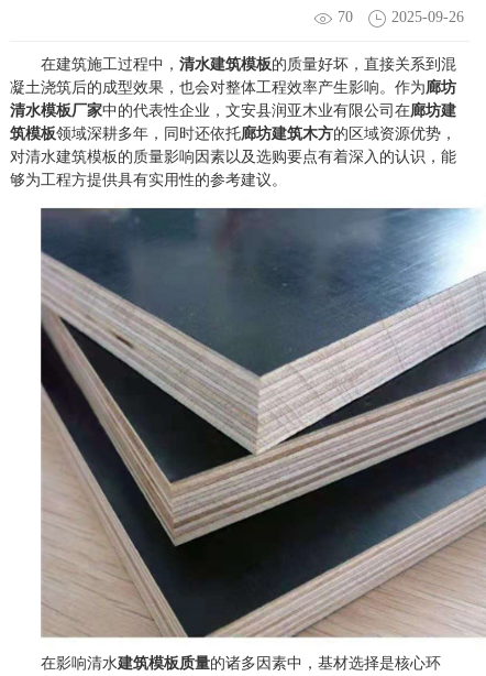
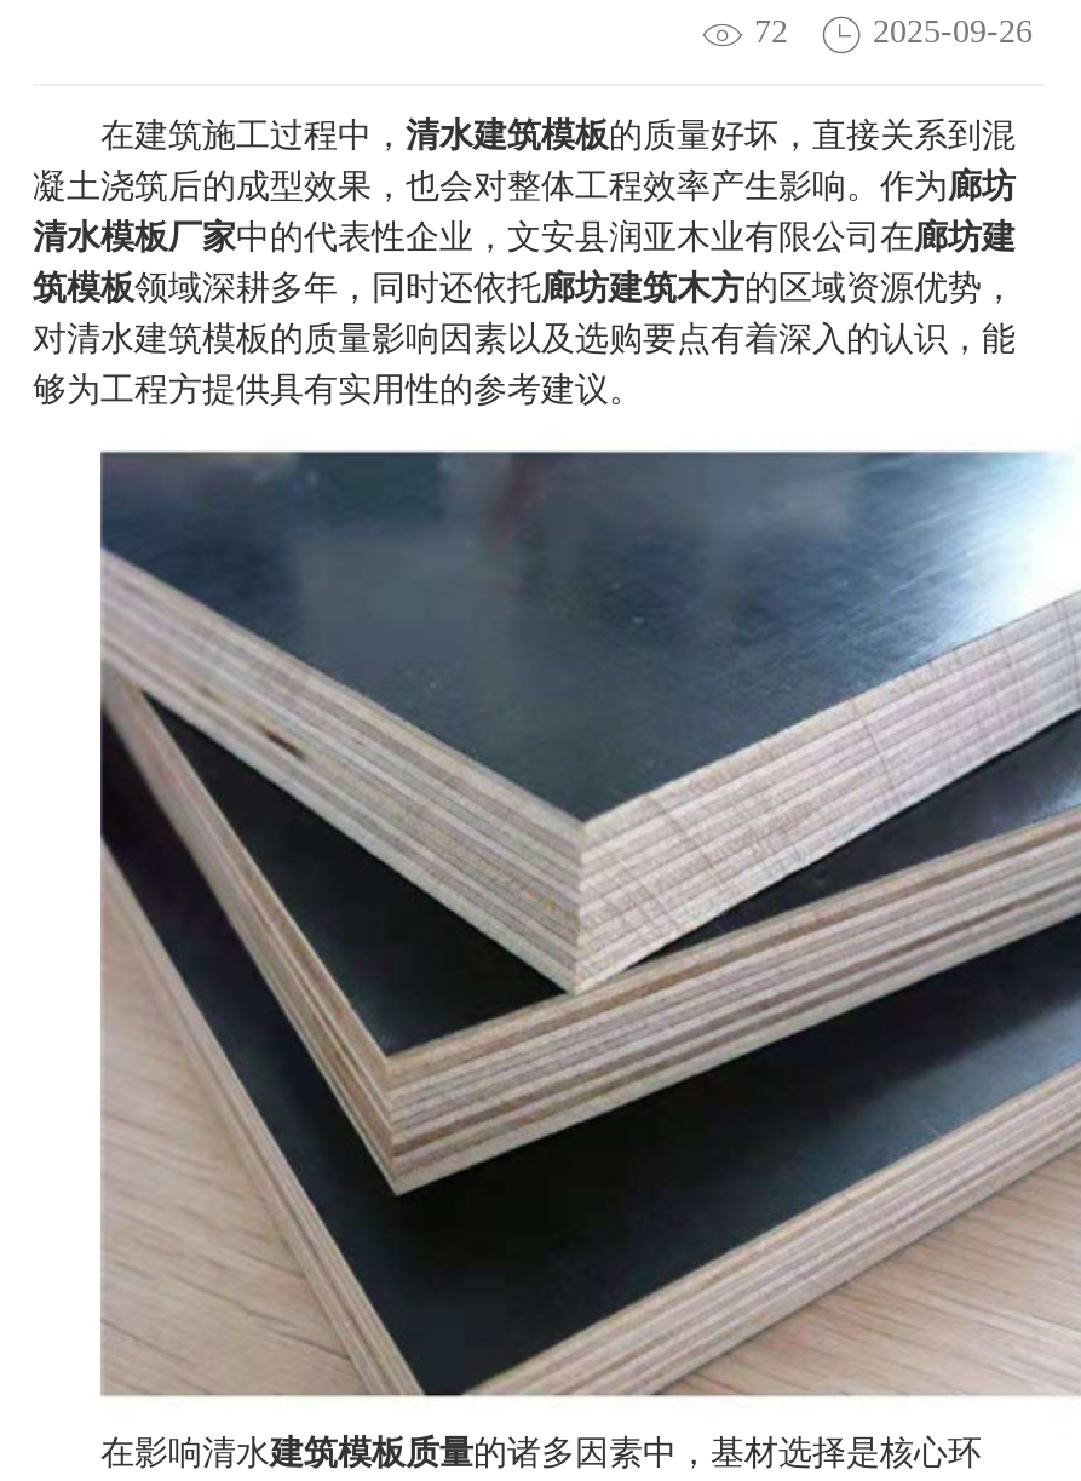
[338,9,353,25] 70 -> [754,13,788,50] 72

